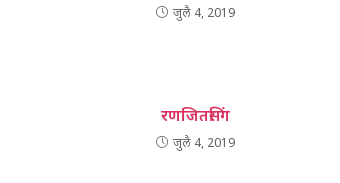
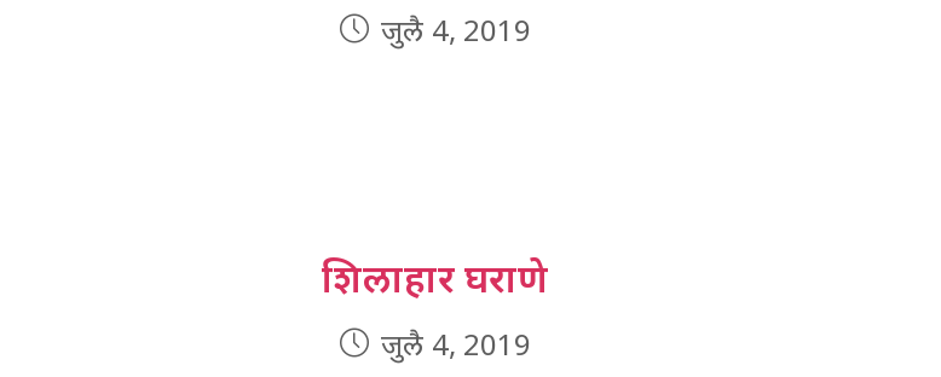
[160,104,229,126] रणजितसिंग -> [322,251,549,304] शिलाहार घराणे

